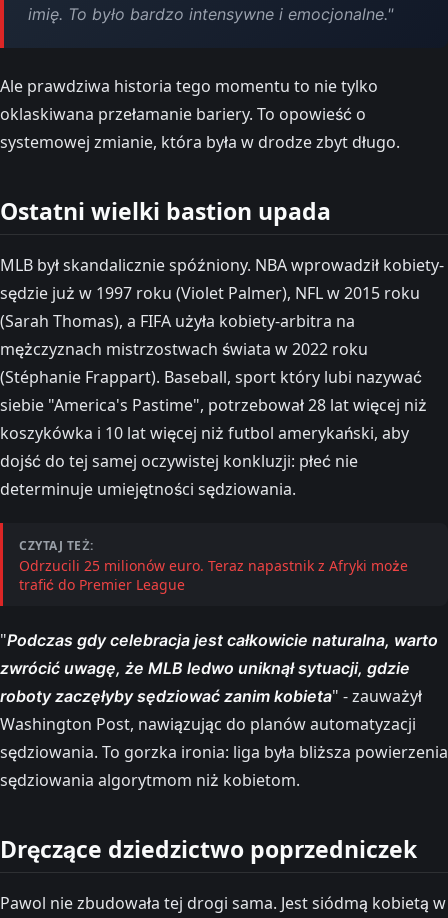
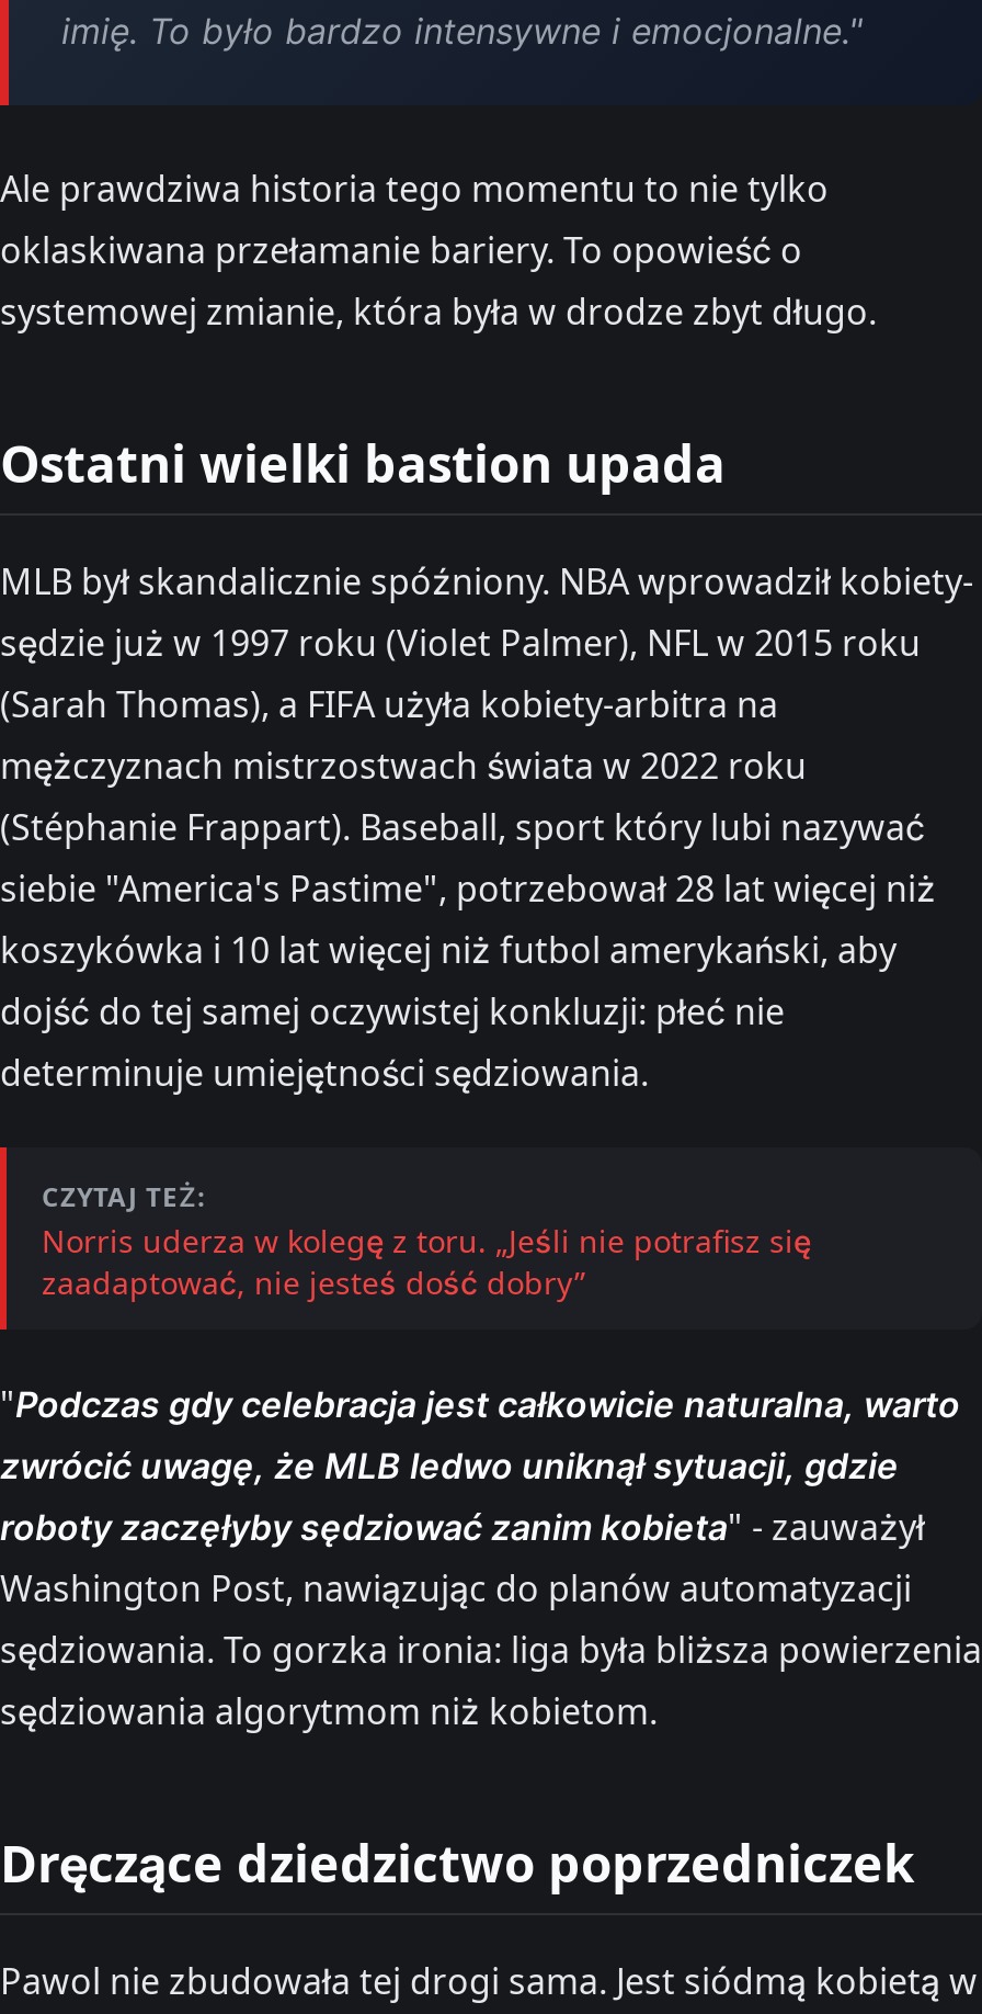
[19,556,408,594] Odrzucili 25 milionów euro. Teraz napastnik z Afryki może | trafić do Premier League -> [42,1219,811,1303] Norris uderza w kolegę z toru. „Jeśli nie potrafisz się | zaadaptować, nie jesteś dość dobry”

